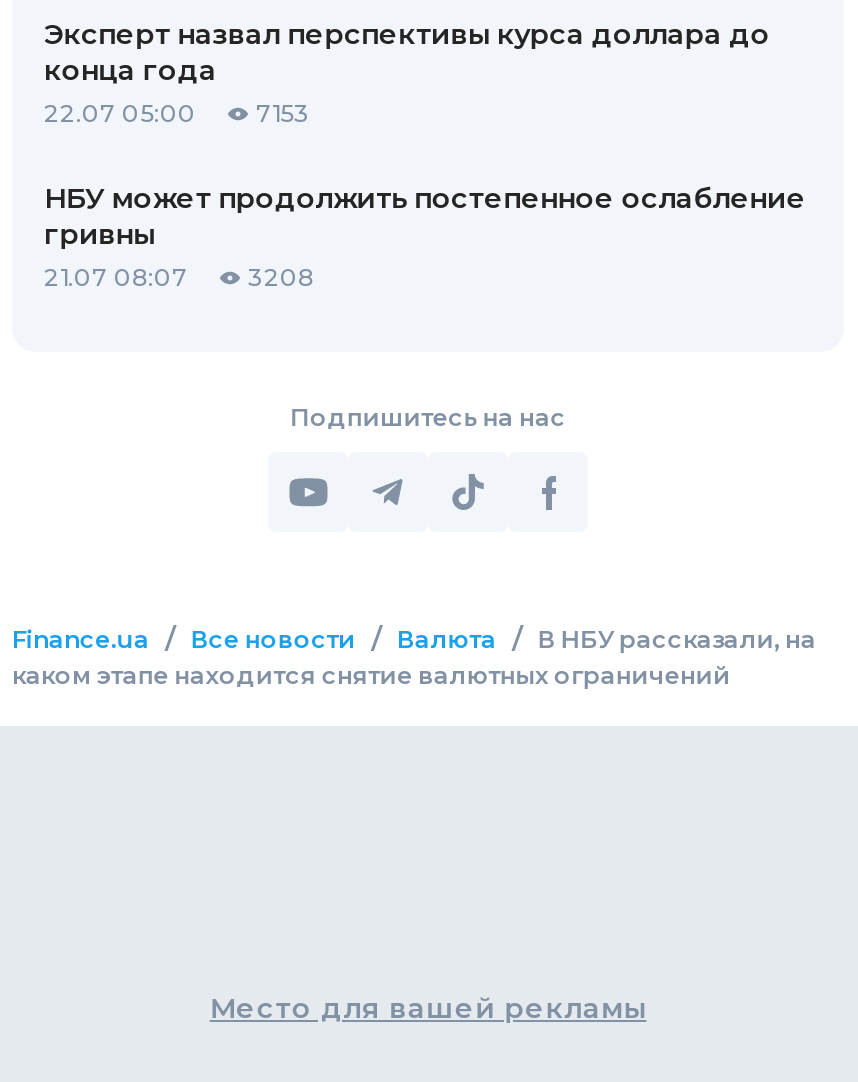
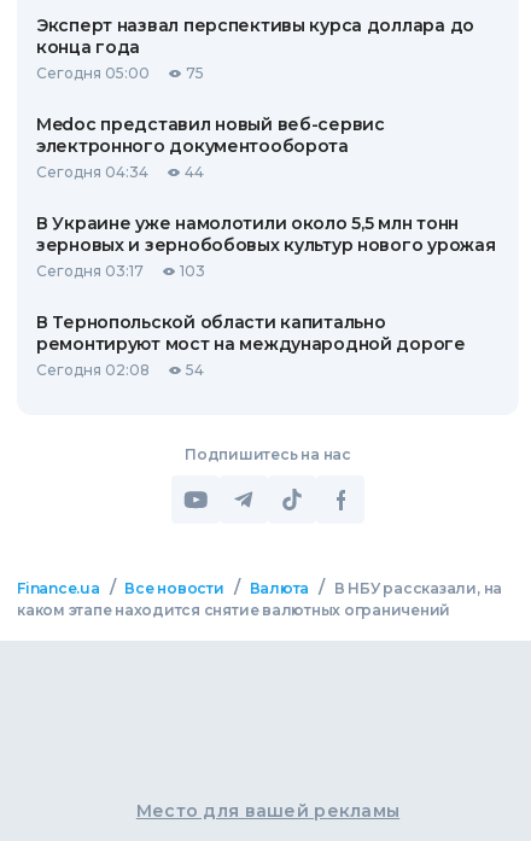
[44,98,806,292] 22.07 05:00 | 7153 | НБУ может продолжить постепенное ослабление | гривны | 21.07 08:07 | 3208 -> [36,64,495,379] Сегодня 05:00 | 75 | Medoc представил новый веб-сервис | электронного документооборота | Сегодня 04:34 | 44 | В Украине уже намолотили около 5,5 млн тонн | зерновых и зернобобовых культур нового урожая | Сегодня 03:17 | 103 | В Тернопольской области капитально | ремонтируют мост на международной дороге | Сегодня 02:08 | 54

